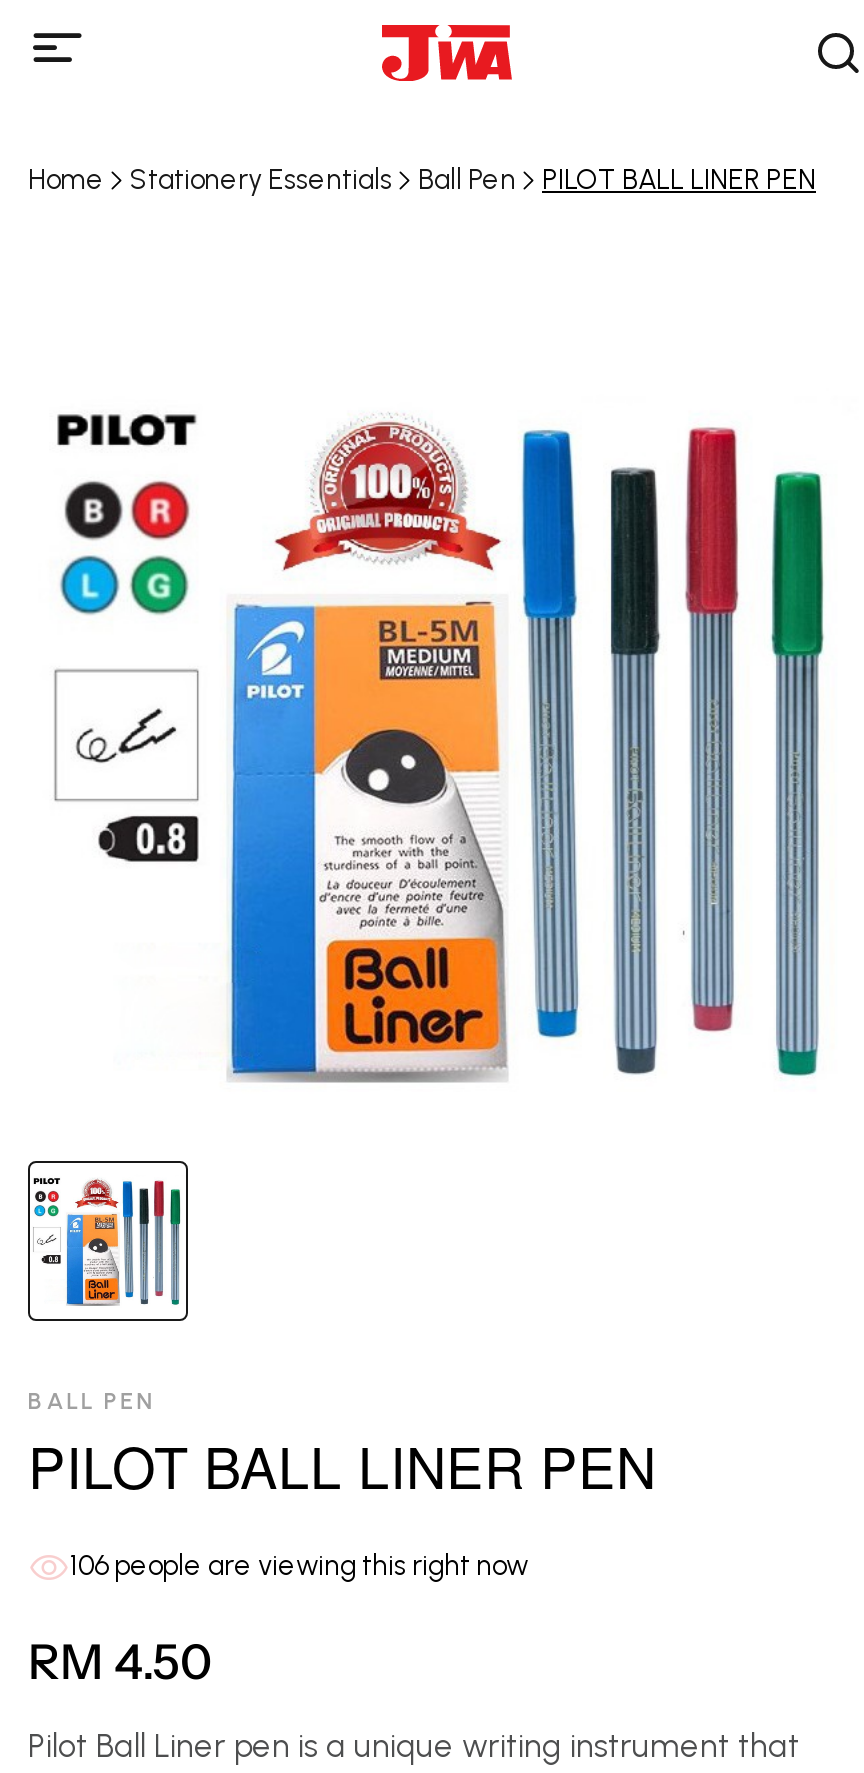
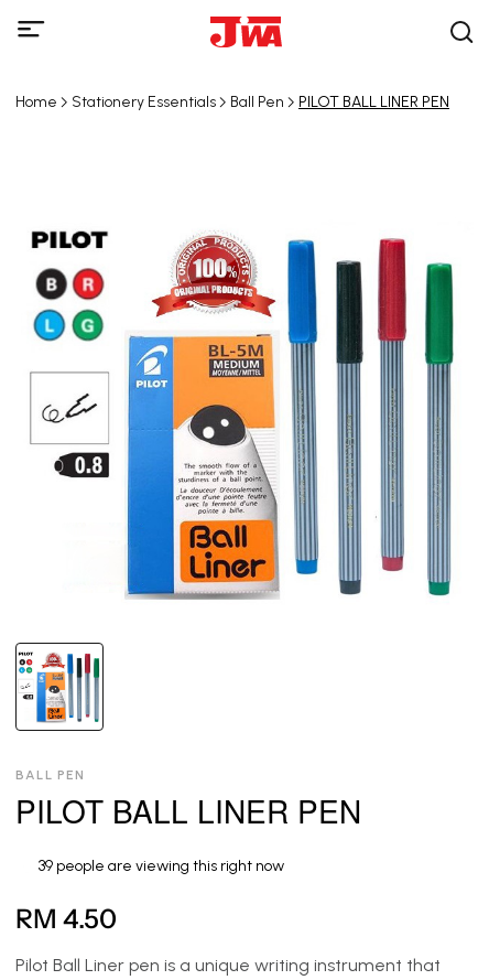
[70,1549,528,1583] 106 people are viewing this right now -> [39,857,284,875] 39 people are viewing this right now

